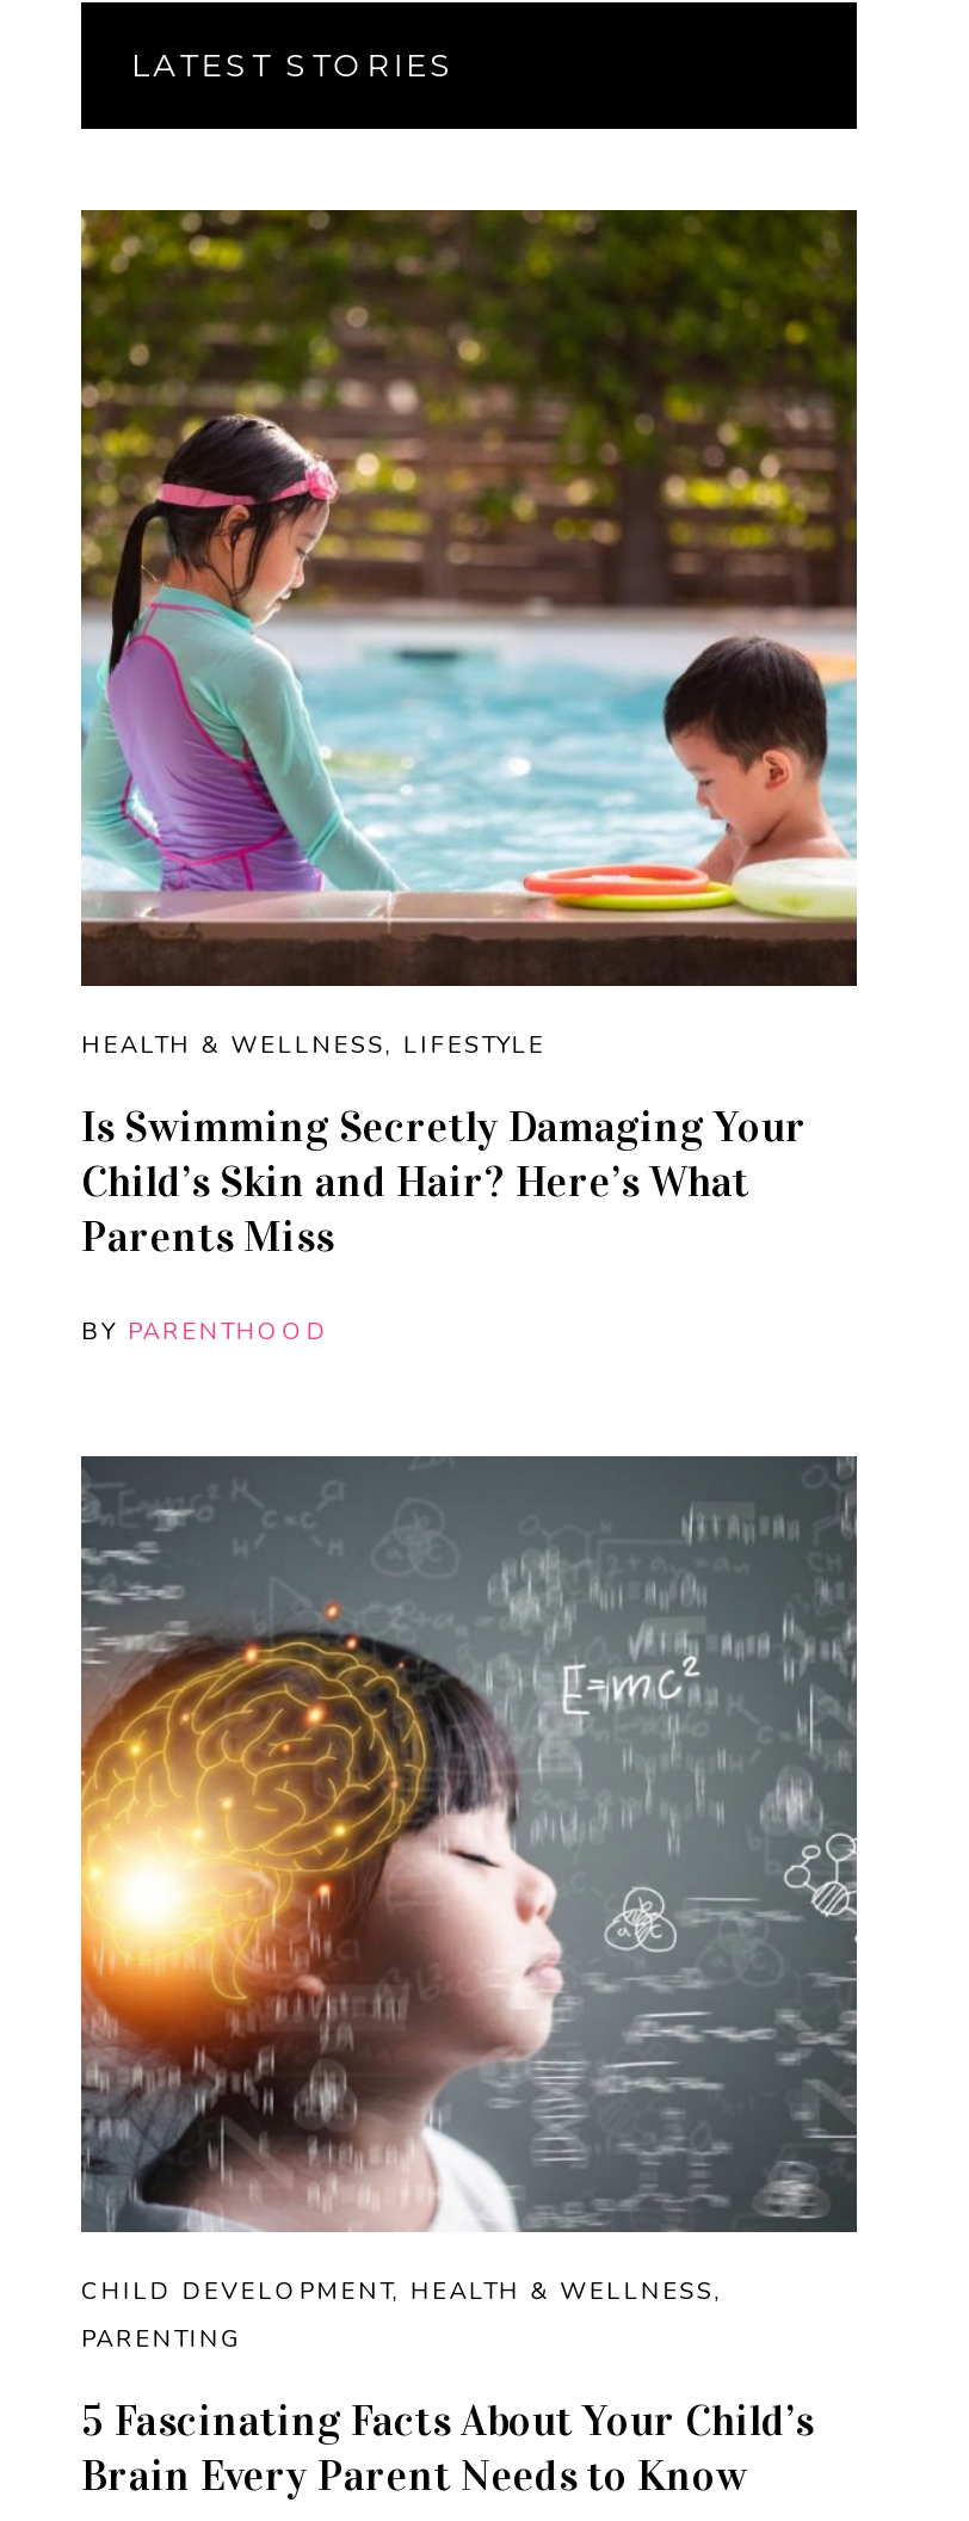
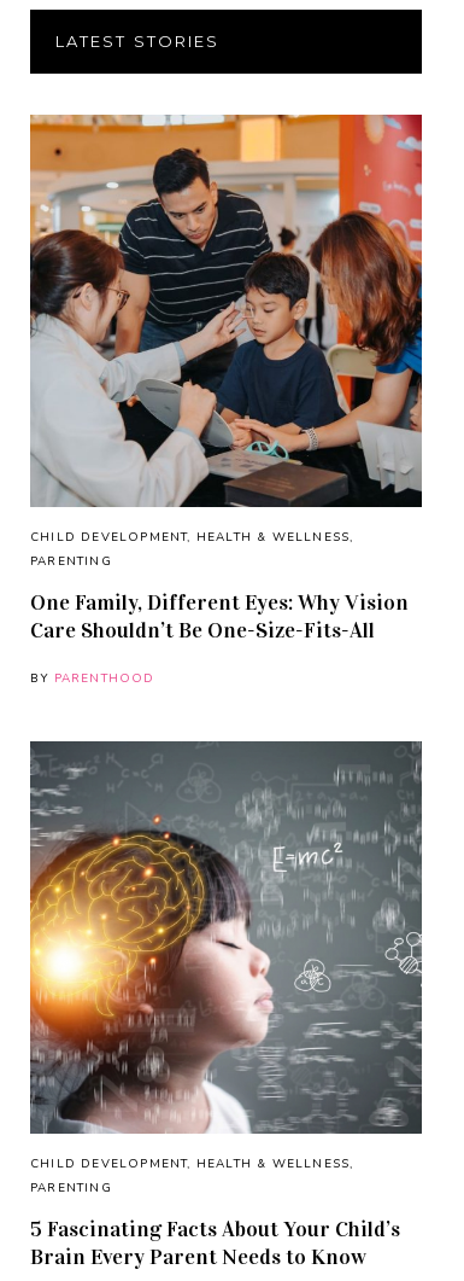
[79,208,859,1064] [image] | HEALTH & WELLNESS, LIFESTYLE -> [29,113,423,569] [image] | CHILD DEVELOPMENT, HEALTH & WELLNESS, | PARENTING
[81,1102,807,1264] Is Swimming Secretly Damaging Your | Child’s Skin and Hair? Here’s What | Parents Miss -> [30,589,409,643] One Family, Different Eyes: Why Vision | Care Shouldn’t Be One-Size-Fits-All

